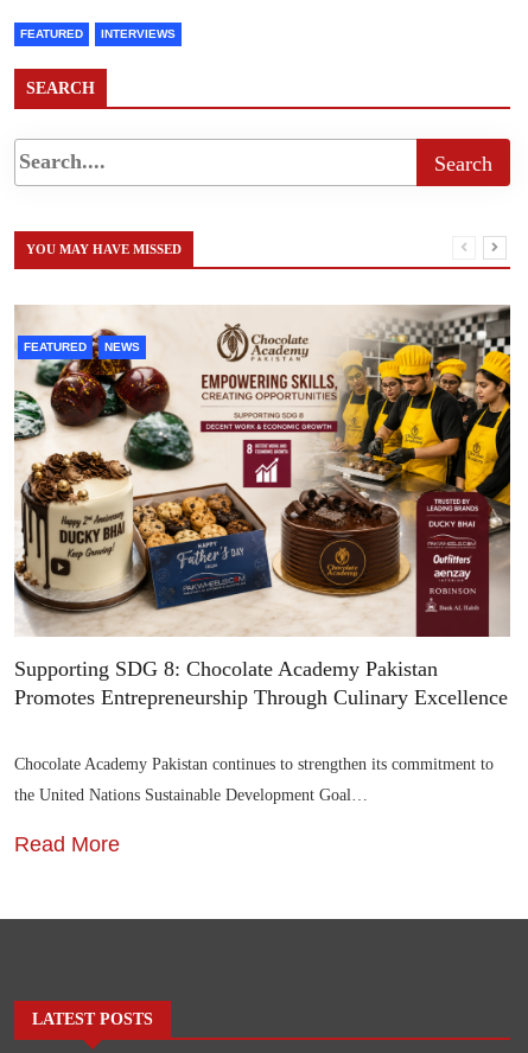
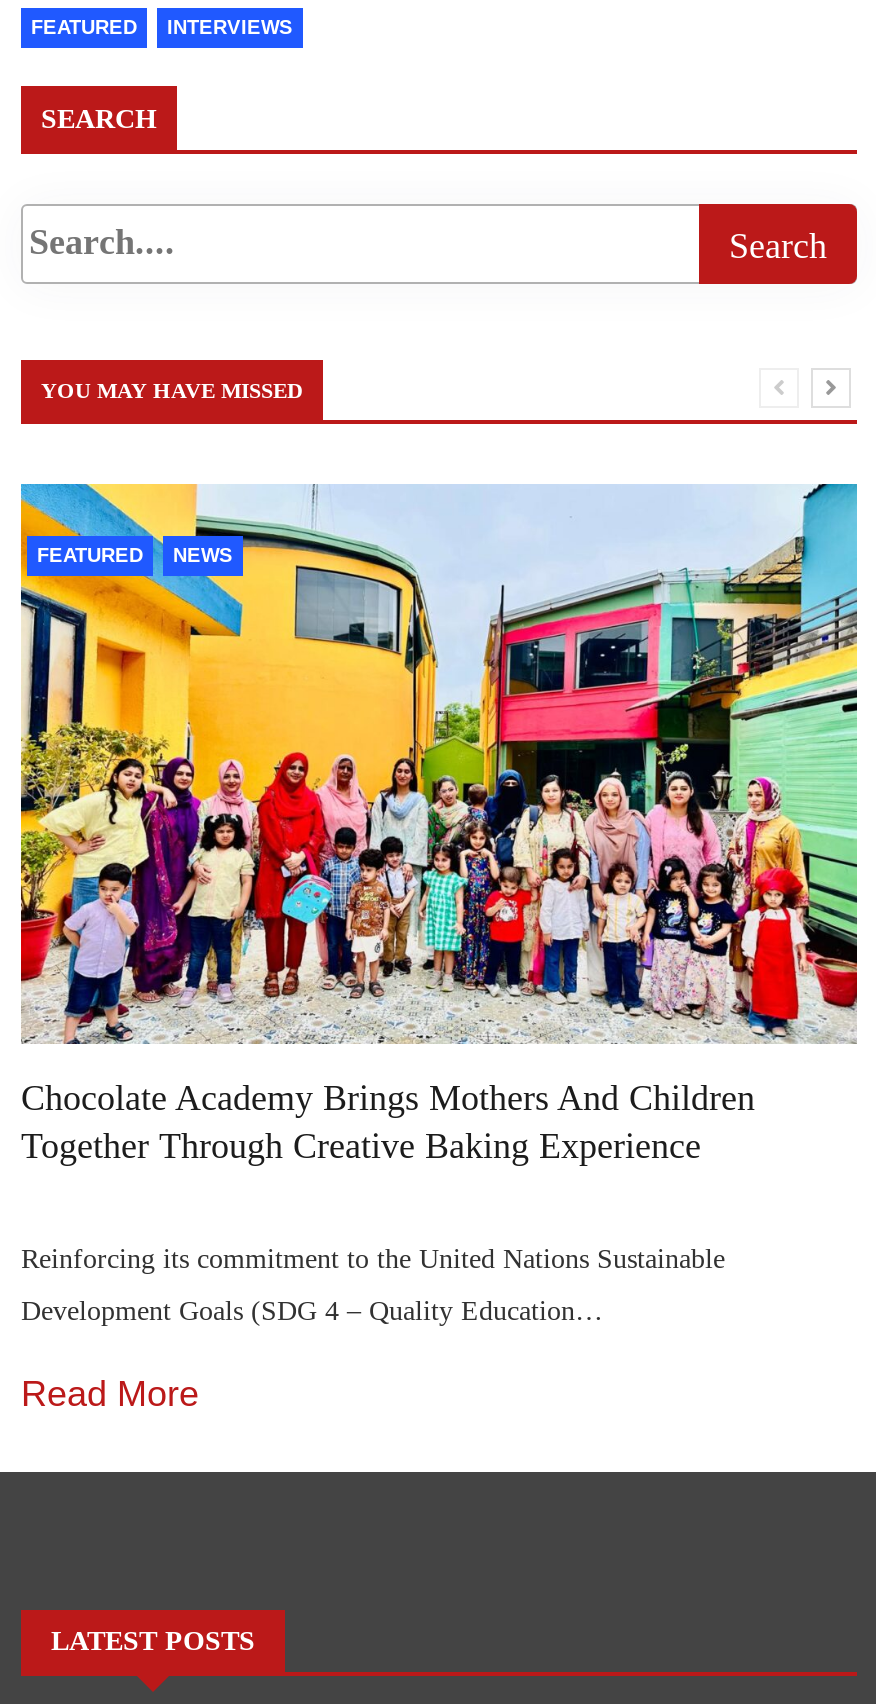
[13,305,511,709] [image] | Supporting SDG 8: Chocolate Academy Pakistan | Promotes Entrepreneurship Through Culinary Excellence -> [19,482,859,1165] [image] | Chocolate Academy Brings Mothers And Children | Together Through Creative Baking Experience
[14,755,494,773] Chocolate Academy Pakistan continues to strengthen its commitment to -> [21,1243,725,1273] Reinforcing its commitment to the United Nations Sustainable
[14,786,368,804] the United Nations Sustainable Development Goal… -> [21,1295,603,1325] Development Goals (SDG 4 – Quality Education…

